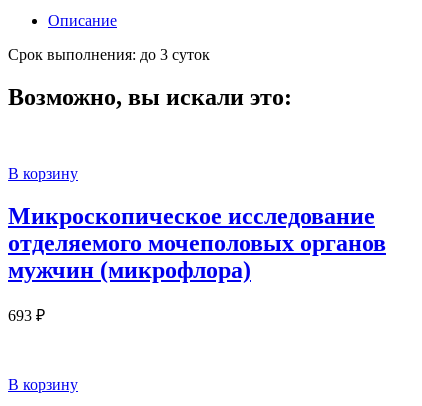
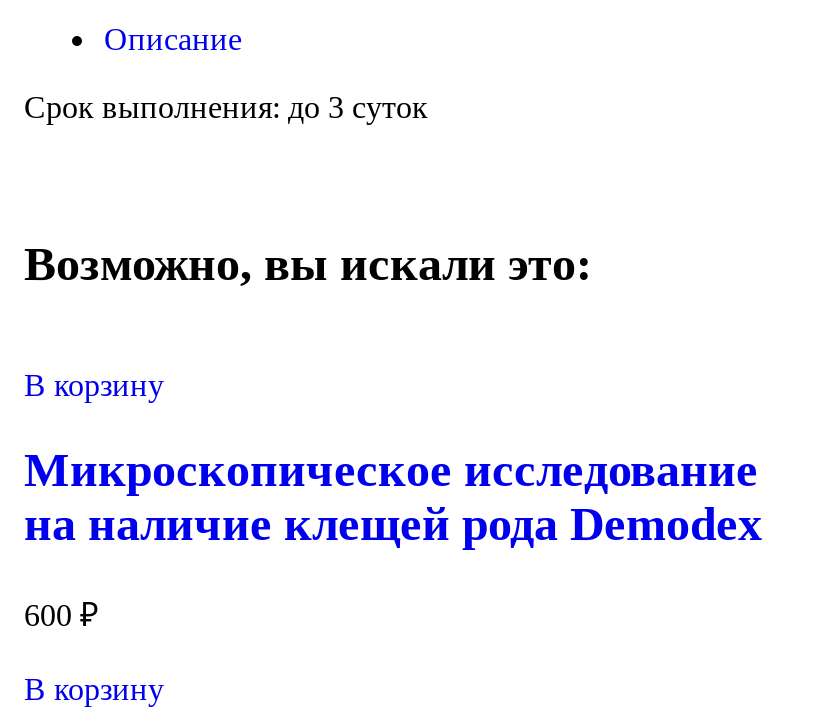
moved [8,84,292,110] -> [24,238,592,290]: Возможно, вы искали это:
moved [8,165,375,229] -> [24,368,758,496]: В корзину | Микроскопическое исследование
[8,230,386,283] отделяемого мочеполовых органов | мужчин (микрофлора) -> [24,498,762,550] на наличие клещей рода Demodex
[8,307,45,324] 693 ₽ -> [24,598,98,632] 600 ₽

